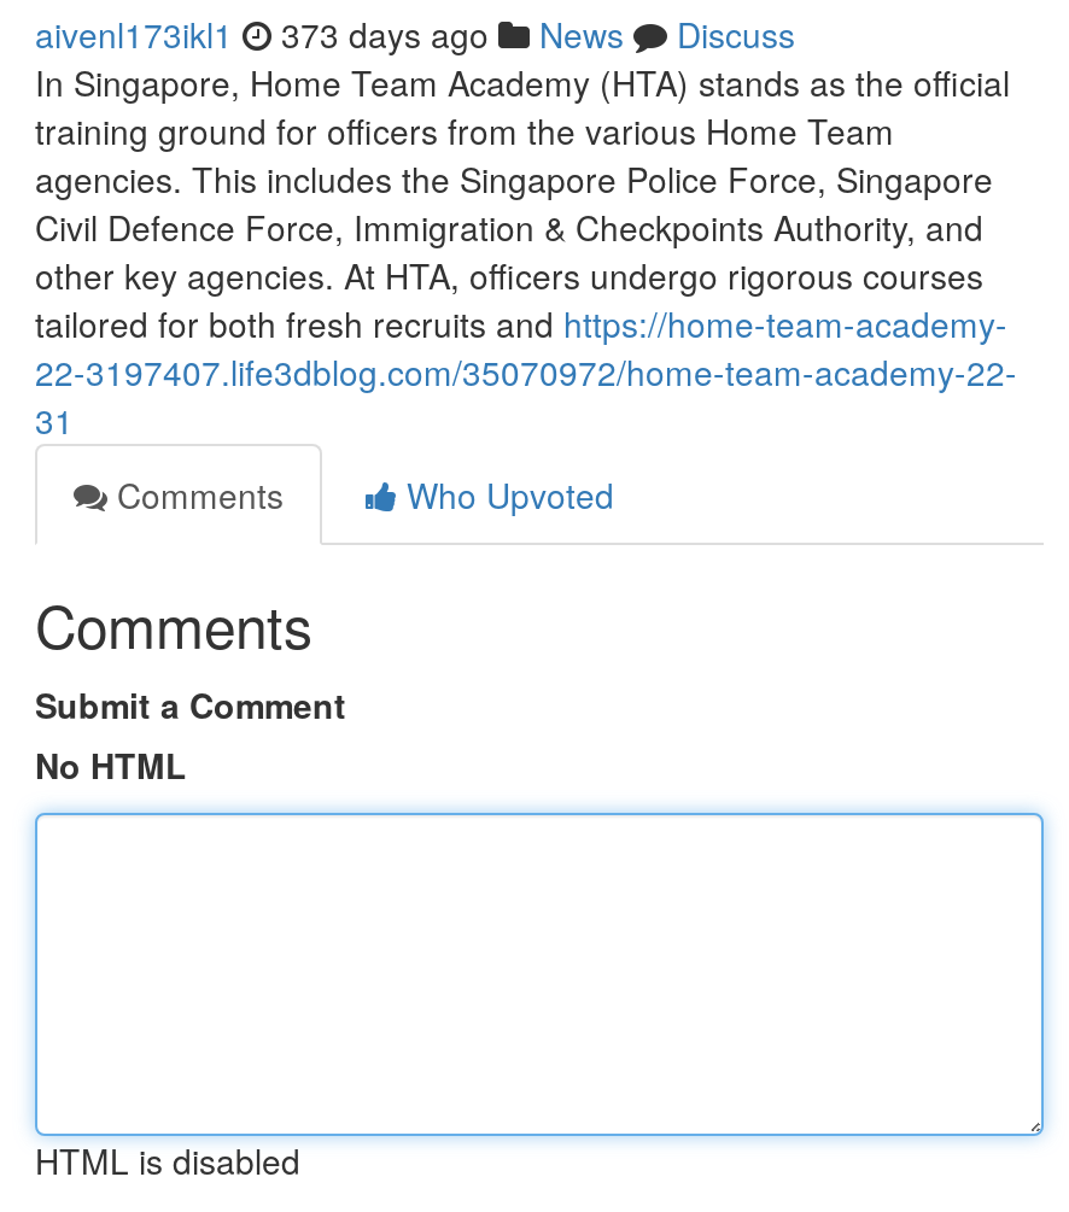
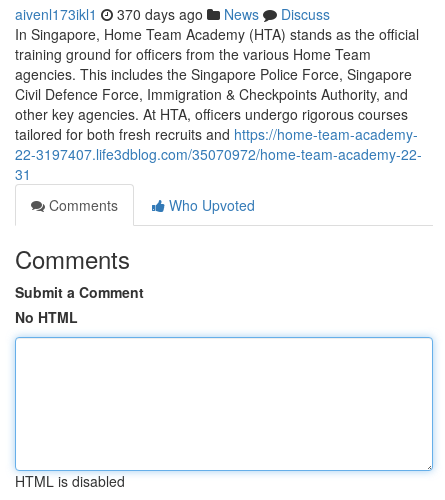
[35,10,795,58] aivenl173ikl1 373 days ago News Discuss -> [15,4,330,24] aivenl173ikl1 370 days ago News Discuss

